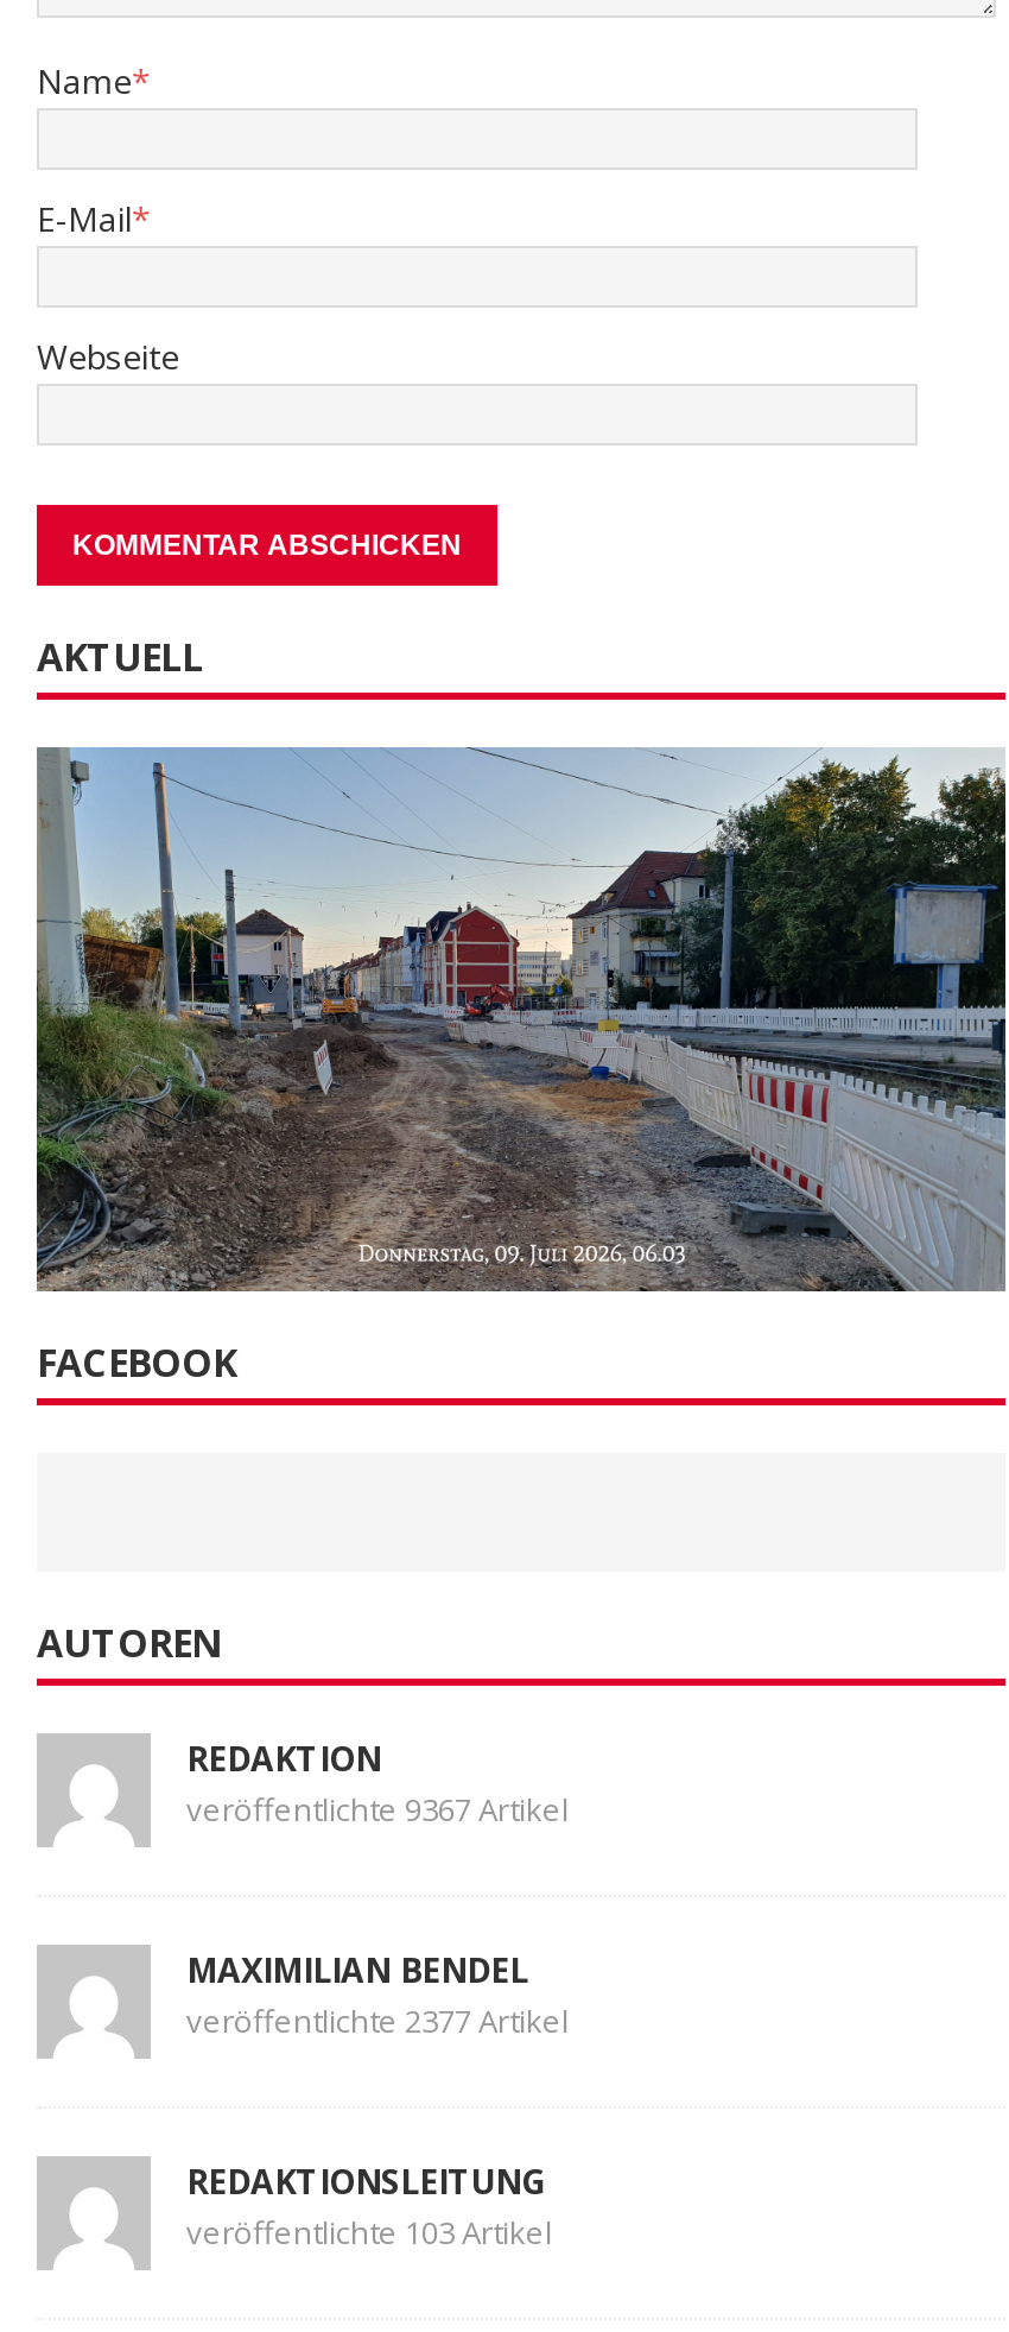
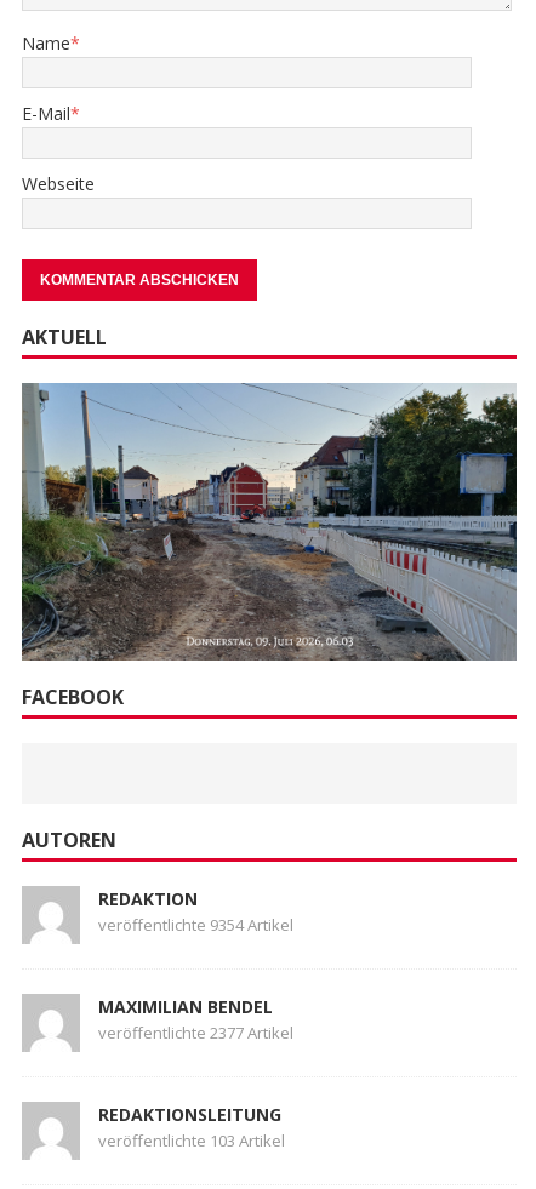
[186,1789,569,1831] veröffentlichte 9367 Artikel -> [98,914,293,936] veröffentlichte 9354 Artikel

